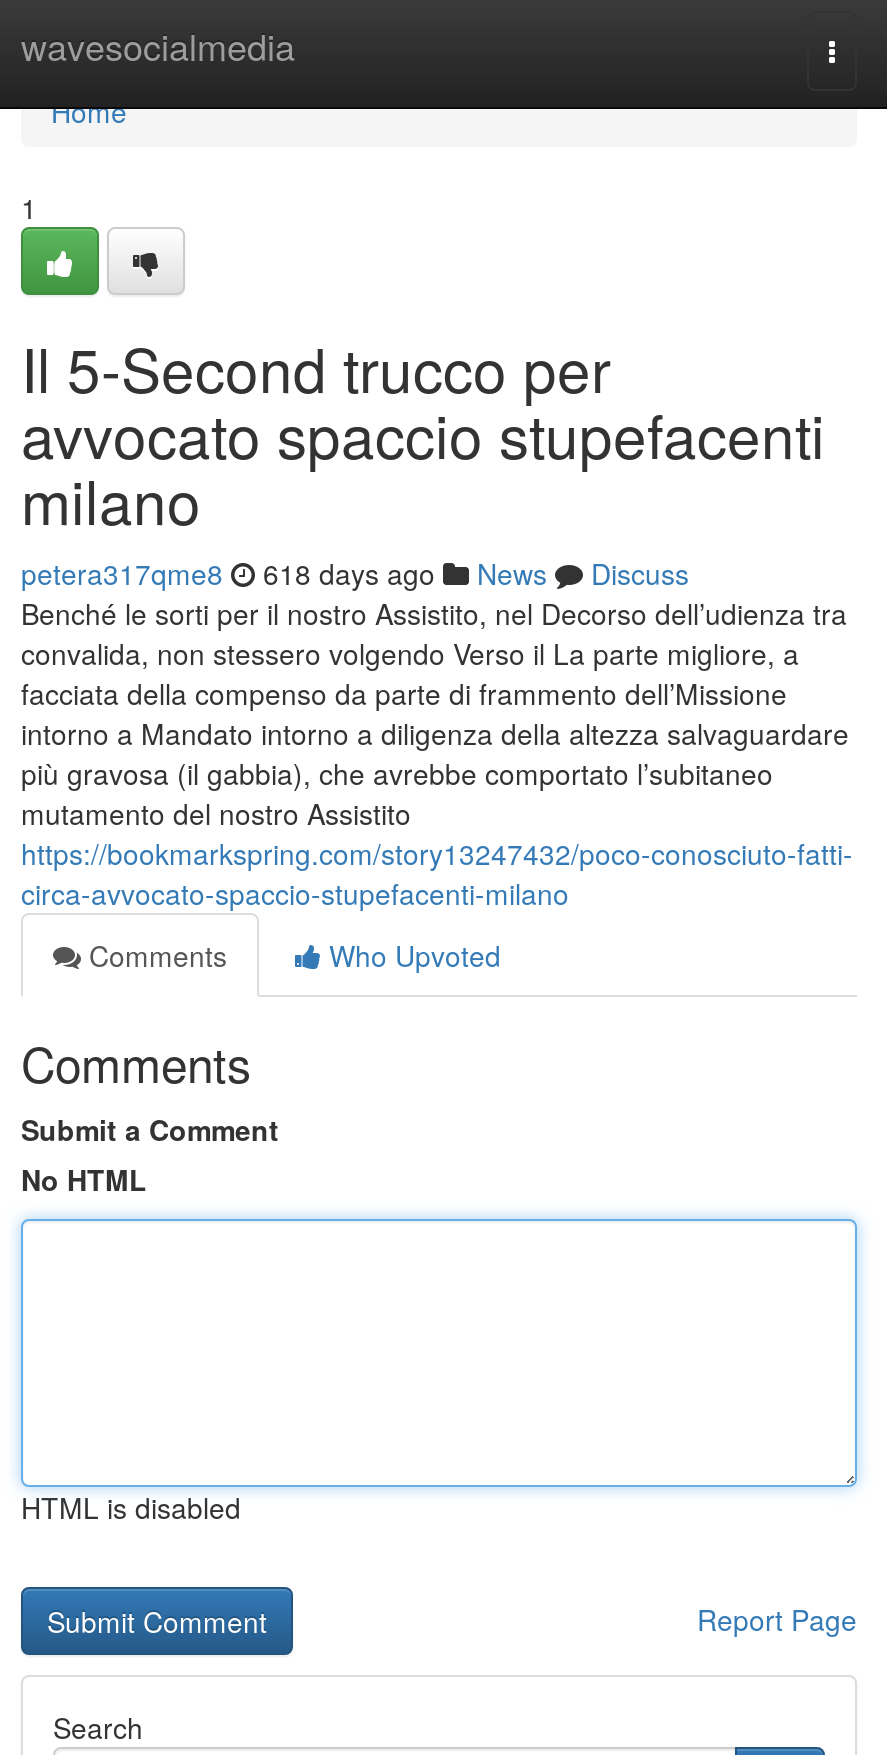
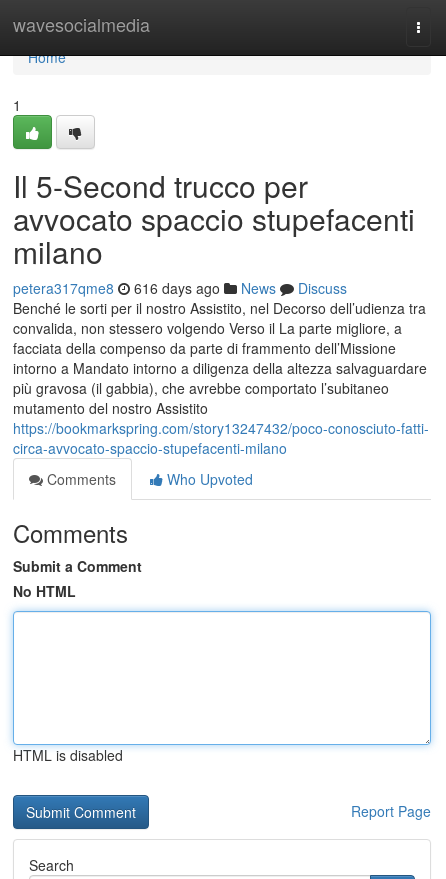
[21,553,689,593] petera317qme8 618 days ago News Discuss -> [13,278,347,298] petera317qme8 616 days ago News Discuss

